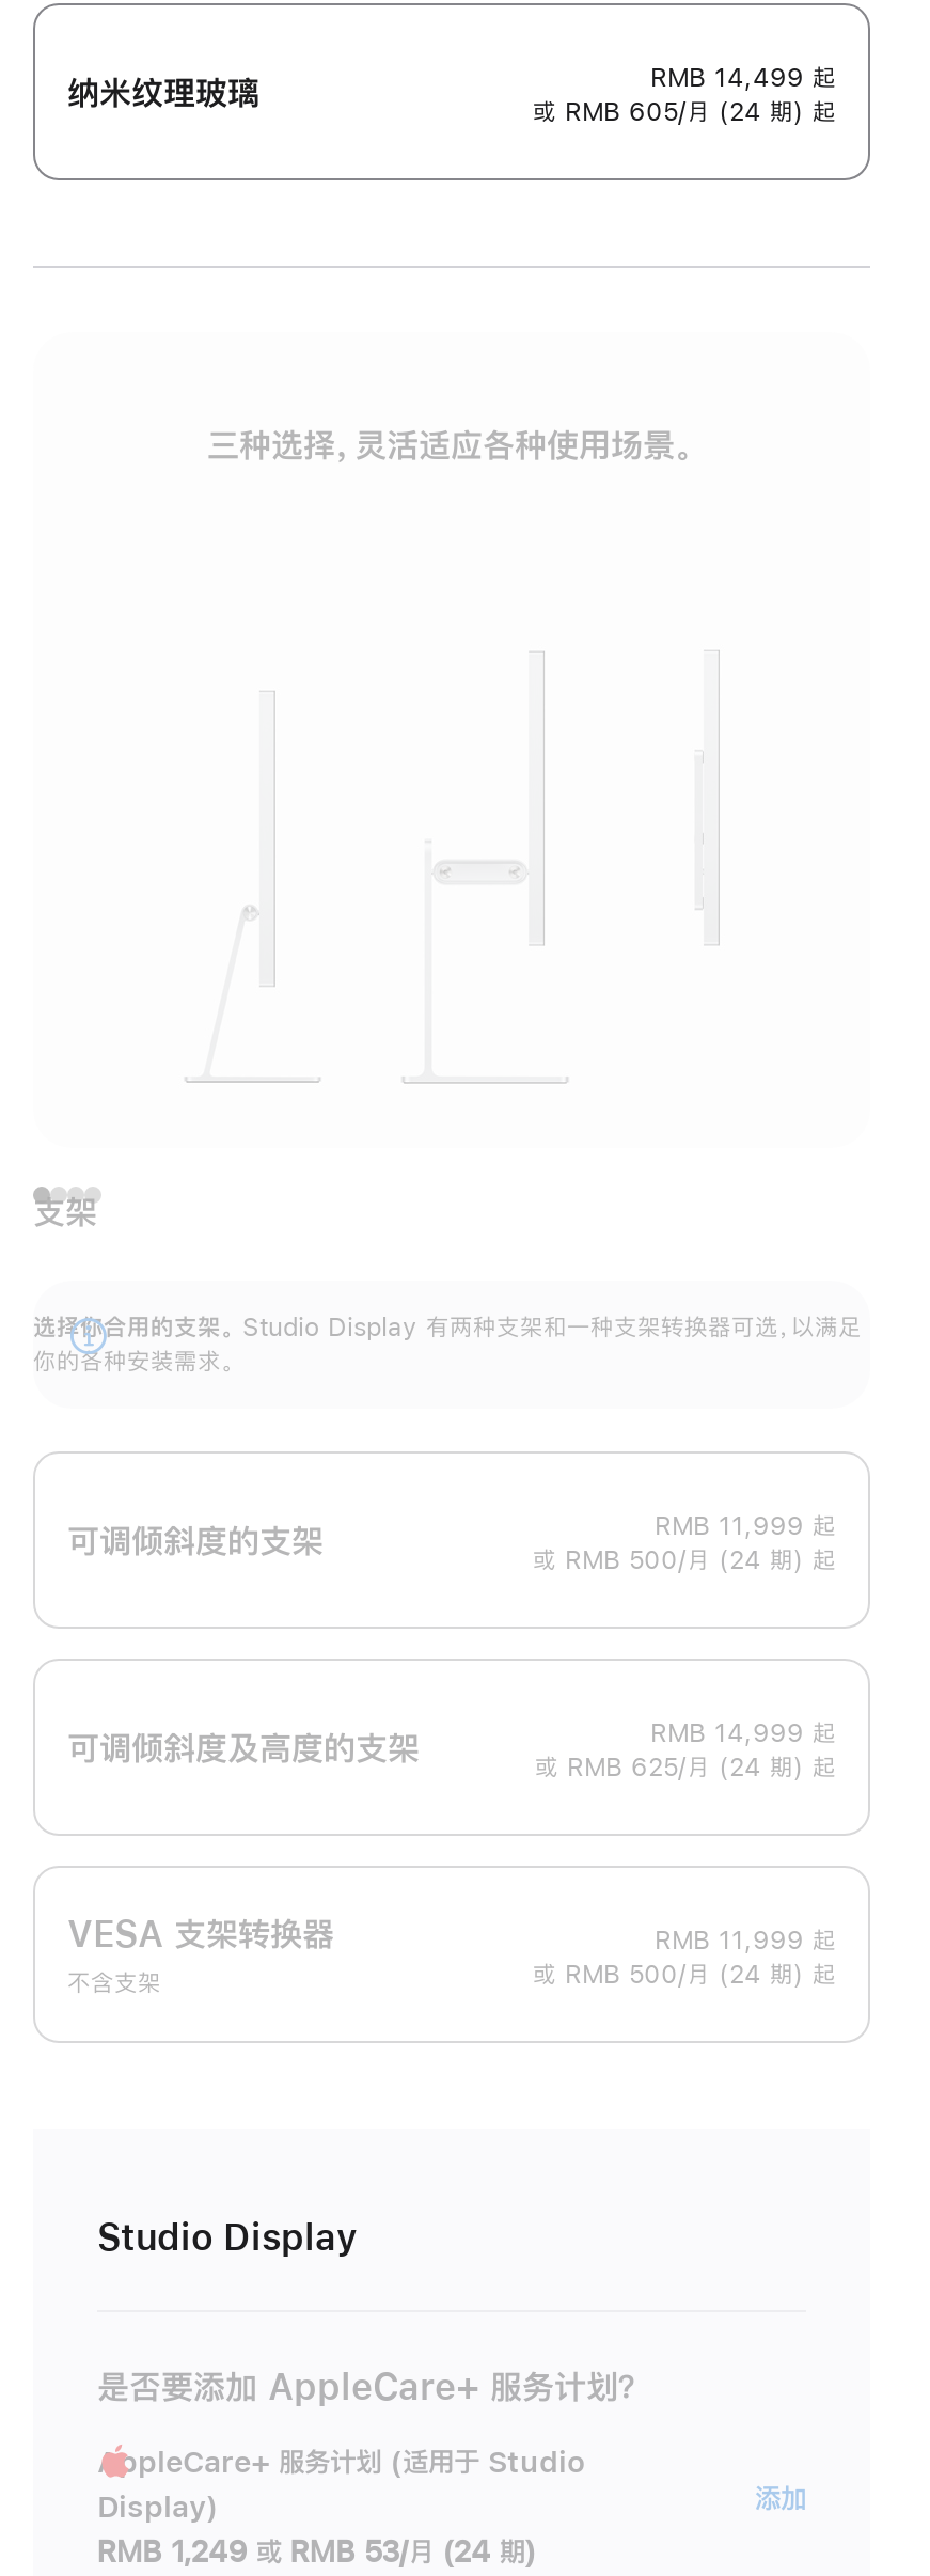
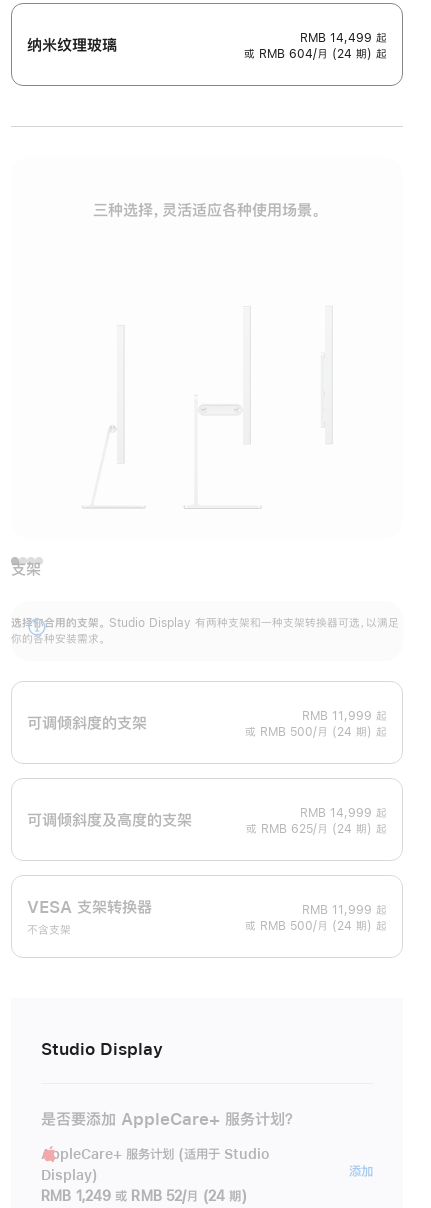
[533,100,836,125] 或 RMB 605/月 (24 期) 起 -> [244,48,387,60] 或 RMB 604/月 (24 期) 起
[97,2537,536,2567] RMB 1,249 或 RMB 53/月 (24 期) -> [41,1189,247,1203] RMB 1,249 或 RMB 52/月 (24 期)

